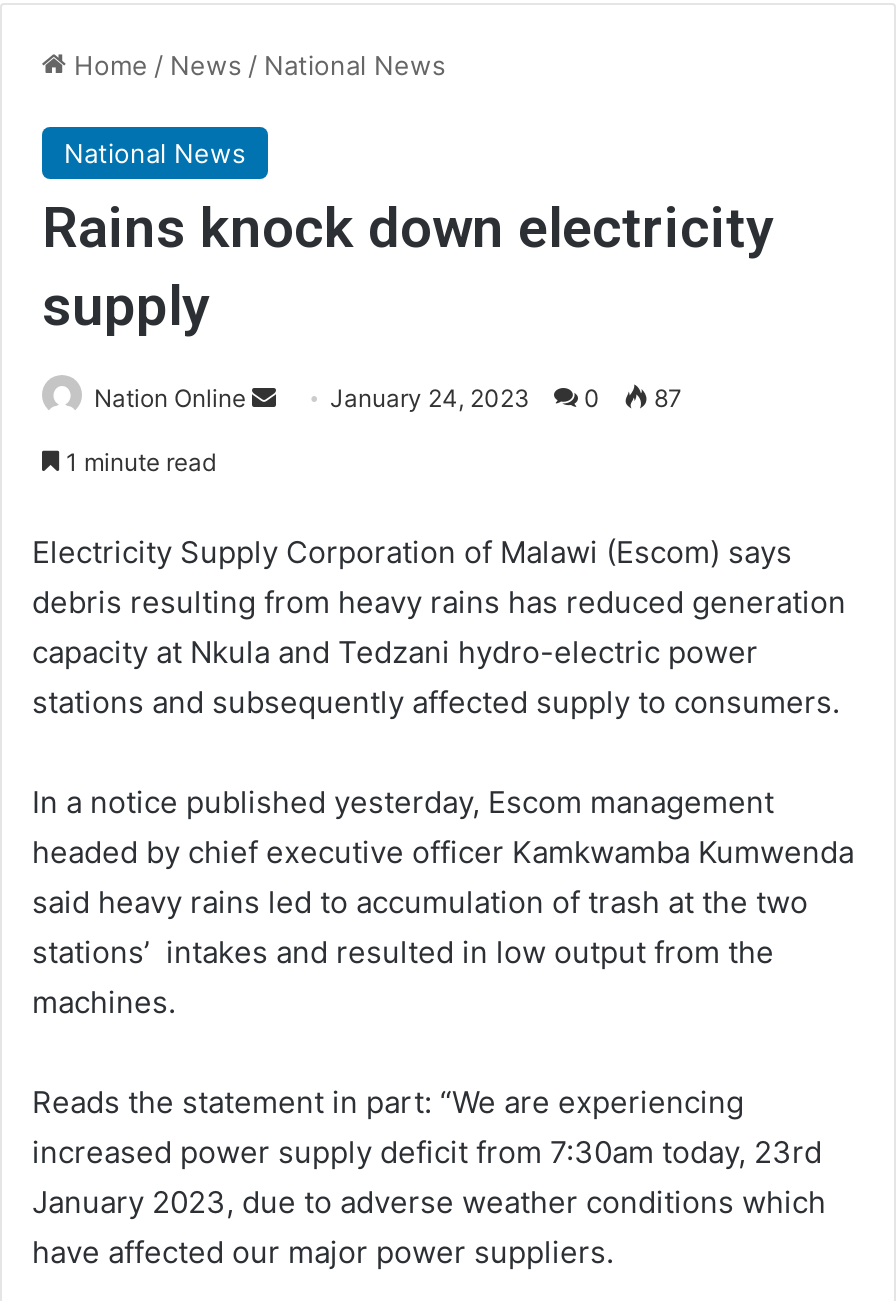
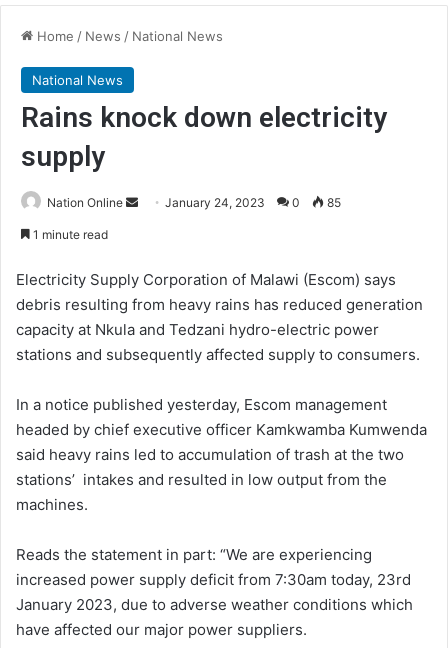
[648,382,682,412] 87 -> [324,195,341,210] 85

